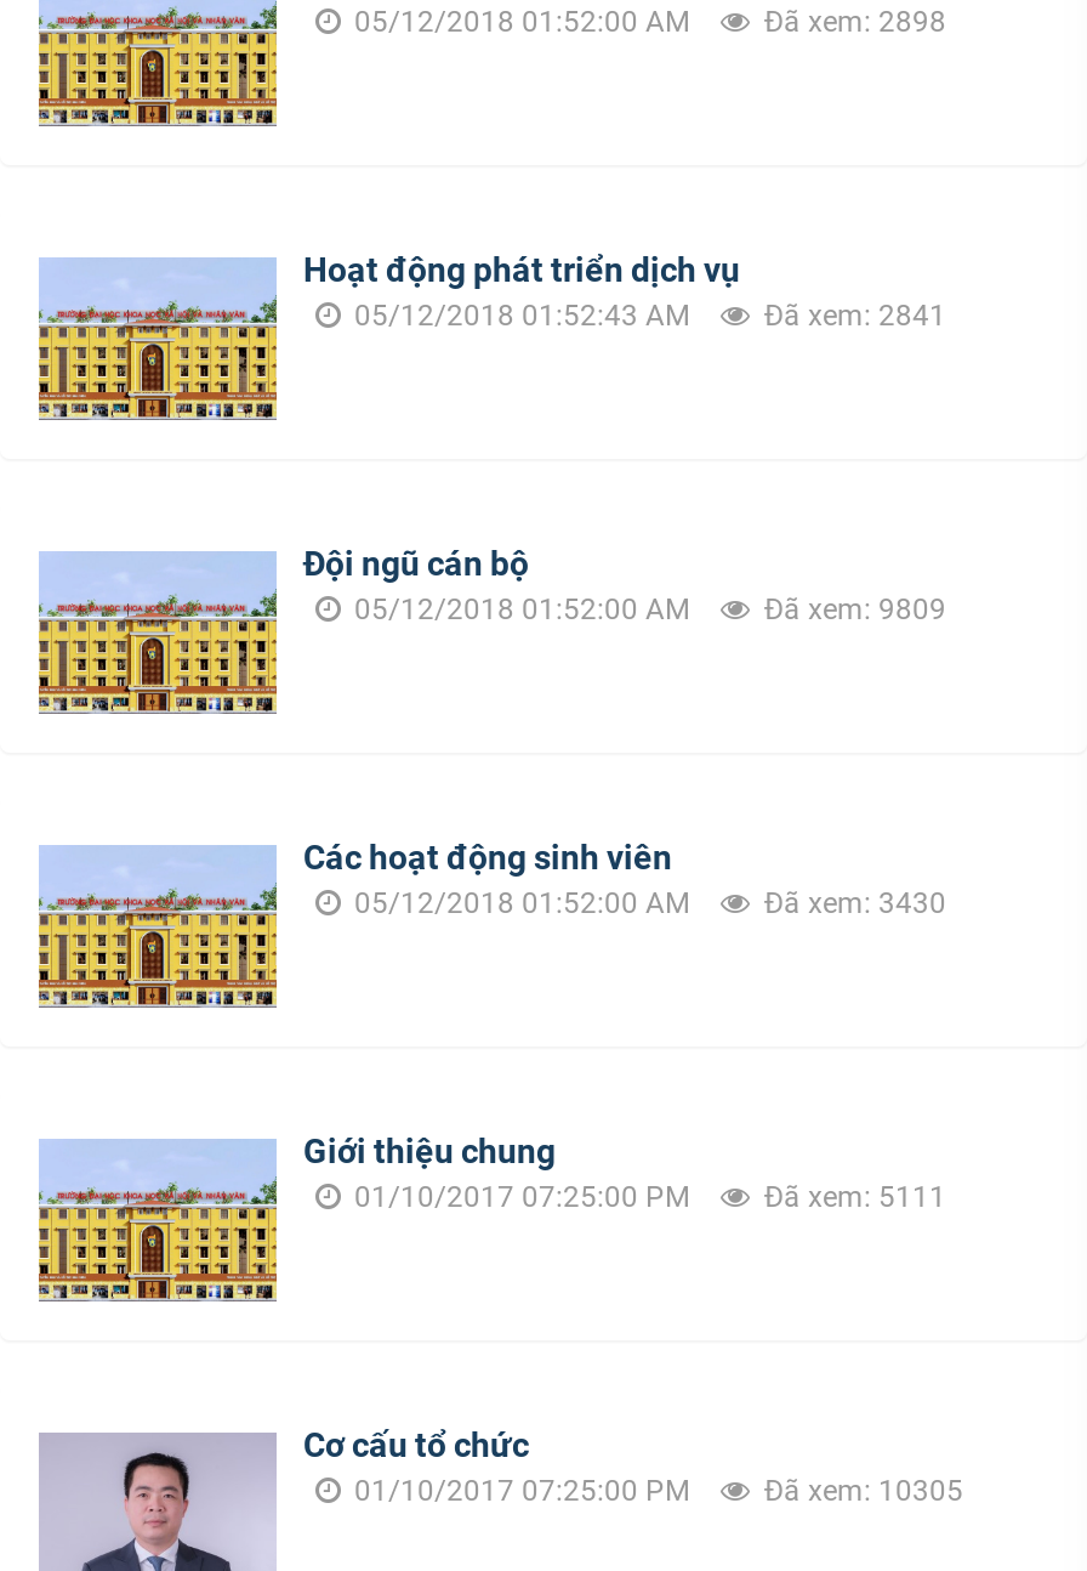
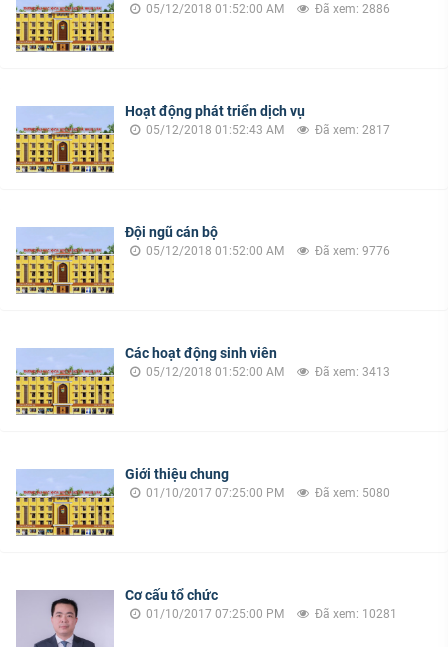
[757,6,946,40] Đã xem: 2898 -> [312,2,390,16] Đã xem: 2886
[347,299,946,333] 05/12/2018 01:52:43 AM Đã xem: 2841 -> [143,123,390,137] 05/12/2018 01:52:43 AM Đã xem: 2817
[347,593,946,627] 05/12/2018 01:52:00 AM Đã xem: 9809 -> [143,244,390,258] 05/12/2018 01:52:00 AM Đã xem: 9776
[347,887,946,921] 05/12/2018 01:52:00 AM Đã xem: 3430 -> [143,365,390,379] 05/12/2018 01:52:00 AM Đã xem: 3413
[347,1180,946,1214] 01/10/2017 07:25:00 PM Đã xem: 5111 -> [143,486,390,500] 01/10/2017 07:25:00 PM Đã xem: 5080
[347,1474,963,1508] 01/10/2017 07:25:00 PM Đã xem: 10305 -> [143,607,397,621] 01/10/2017 07:25:00 PM Đã xem: 10281

